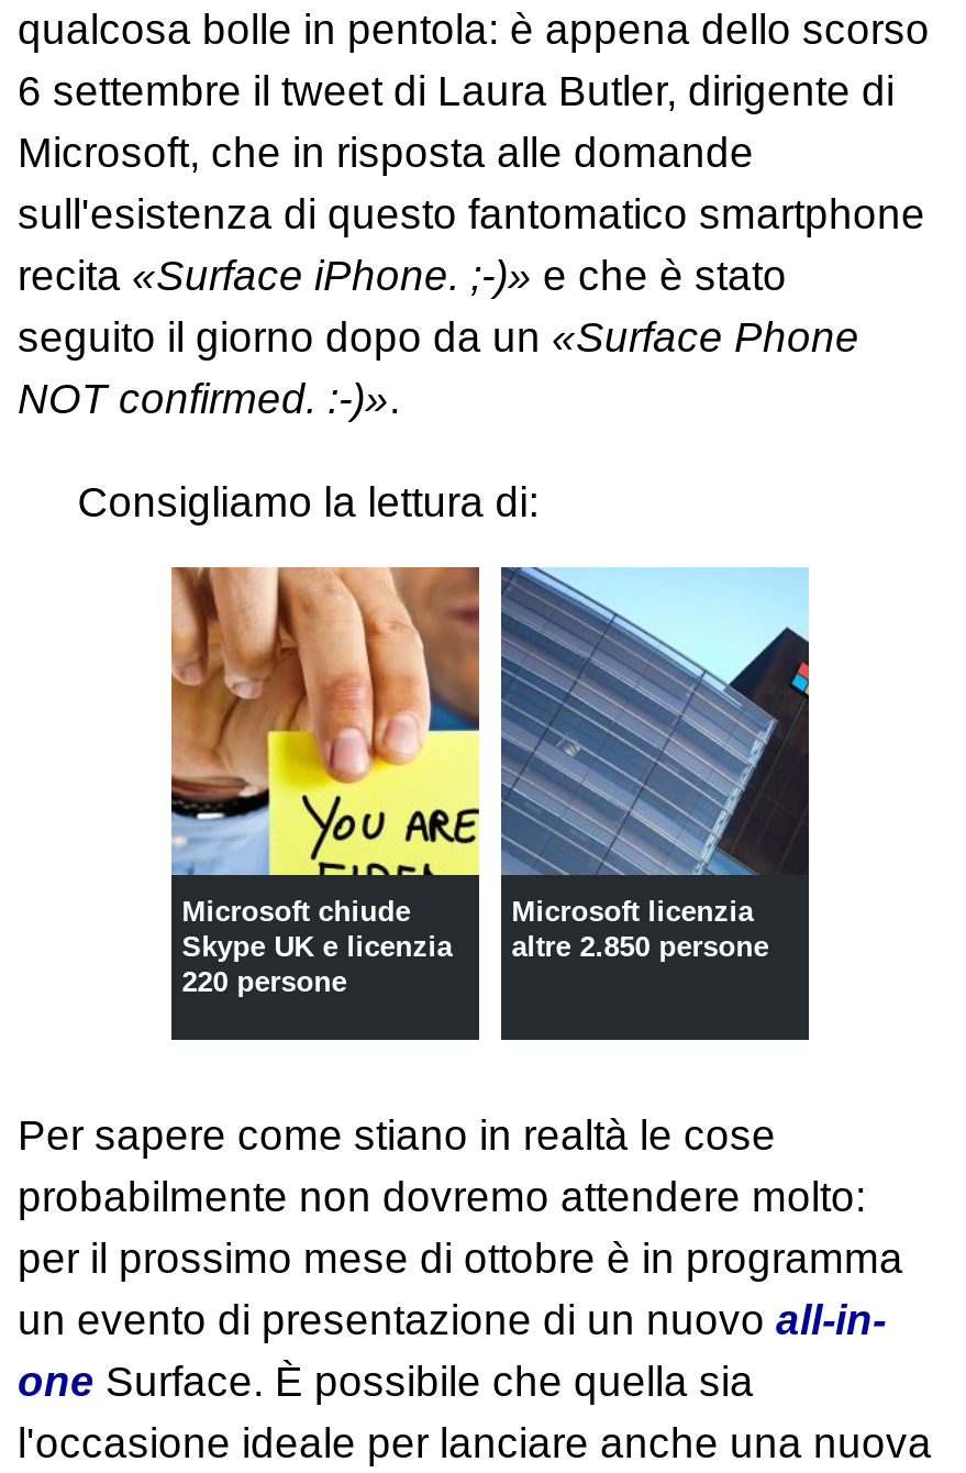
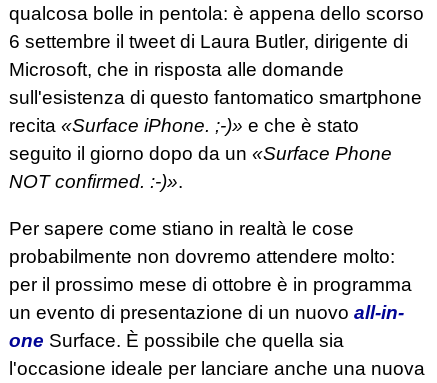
[77,480,539,526] Consigliamo la lettura di: -> none
[169,565,481,998] [image] | Microsoft chiude | Skype UK e licenzia | 220 persone -> none
[499,565,811,1042] [image] | Microsoft licenzia | altre 2.850 persone -> none

